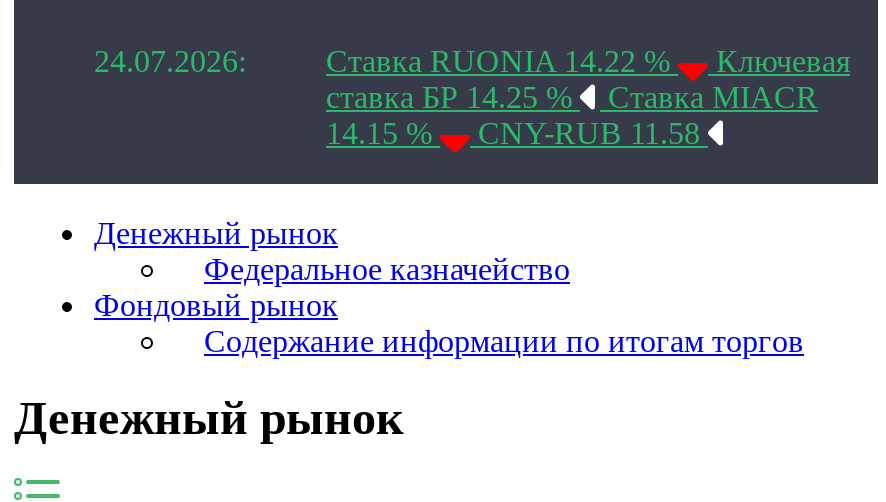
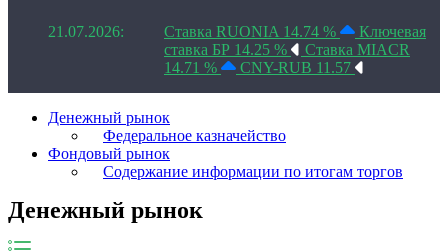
[94,44,246,78] 24.07.2026: -> [48,23,124,40] 21.07.2026:
[326,44,678,78] Ставка RUONIA 14.22 % -> [164,23,340,40] Ставка RUONIA 14.74 %
[326,116,440,150] 14.15 % -> [164,59,221,76] 14.71 %
[478,116,708,150] CNY-RUB 11.58 -> [240,59,355,76] CNY-RUB 11.57

